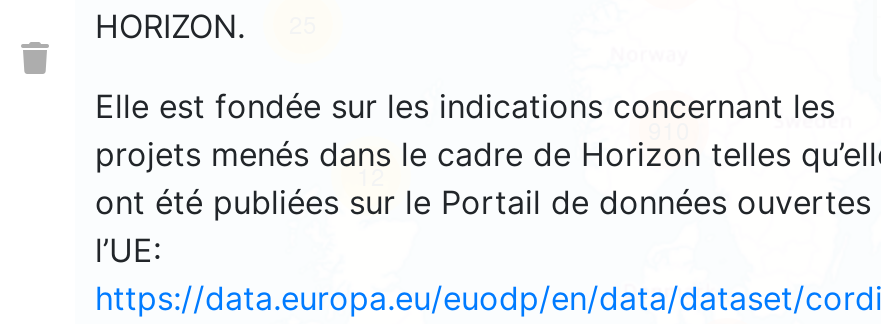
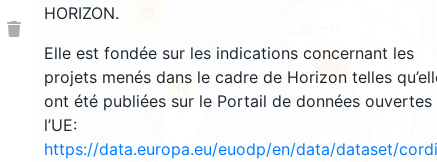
[648,112,690,146] 910 -> [320,56,341,73] 909

